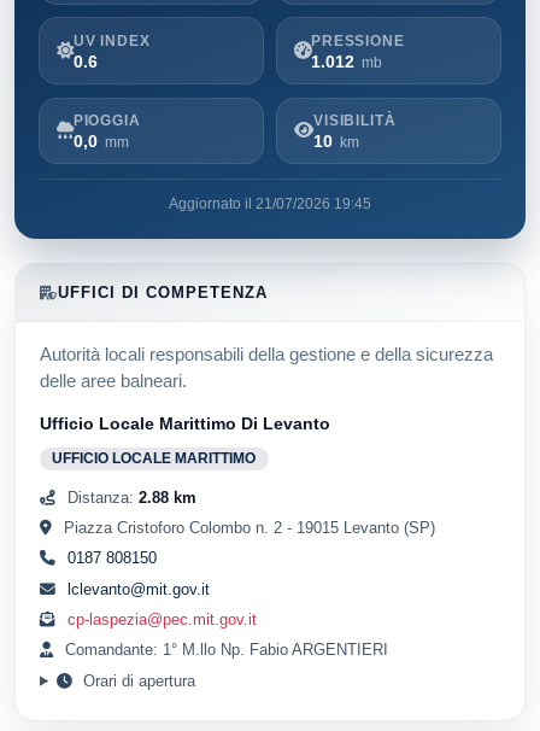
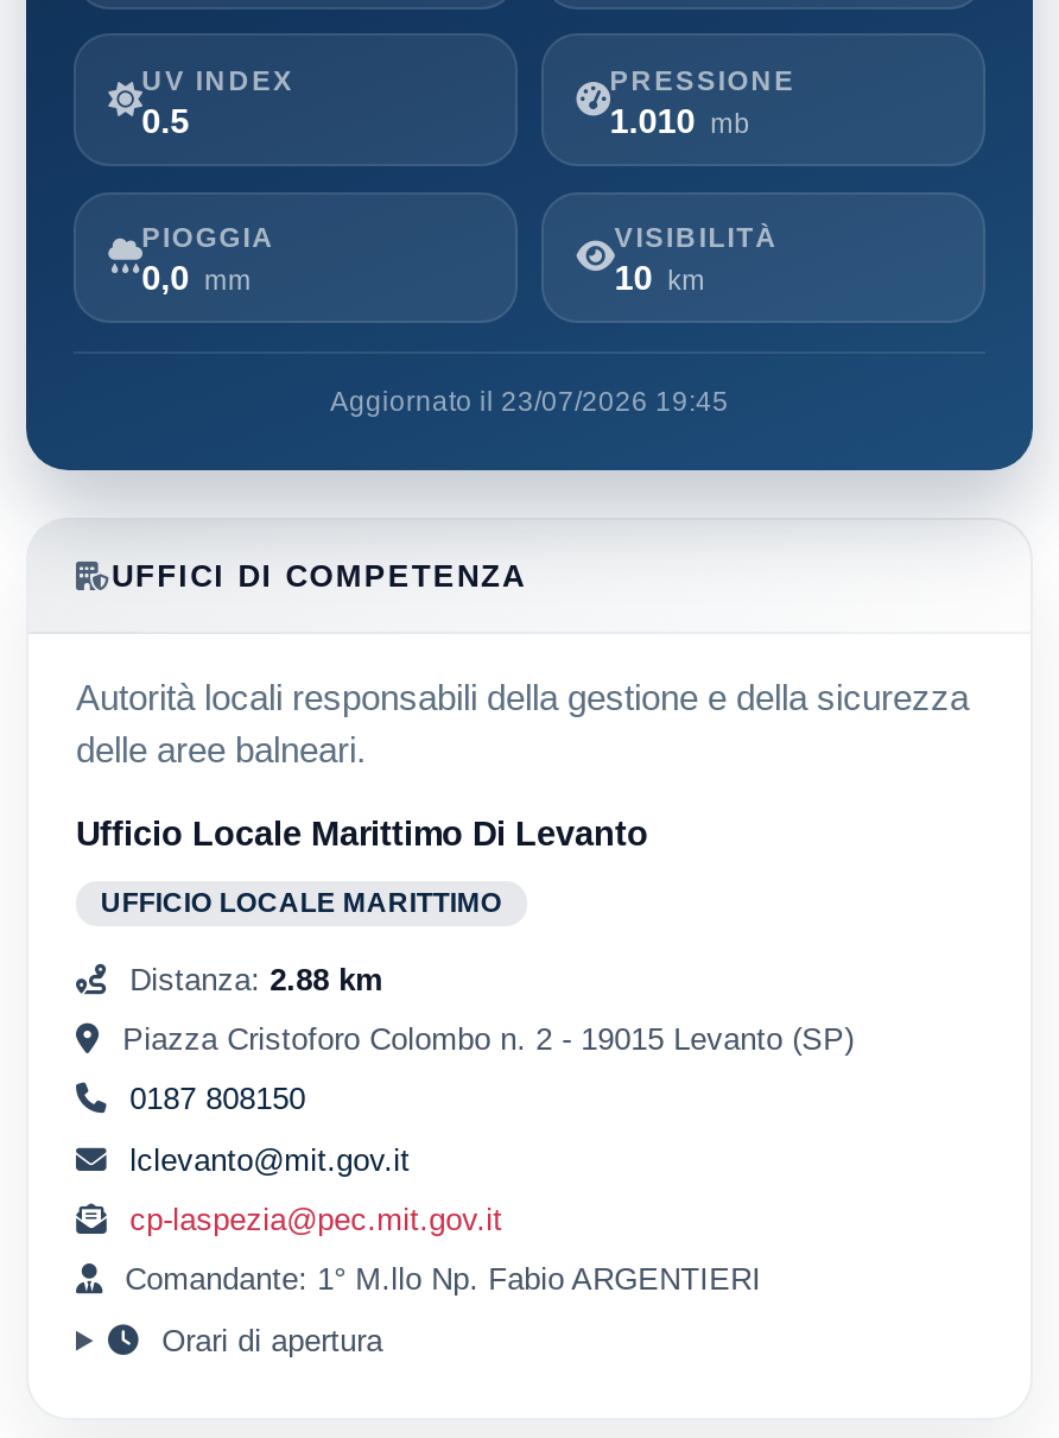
[73,52,97,71] 0.6 -> [142,102,189,140] 0.5
[311,52,382,71] 1.012 mb -> [610,102,751,140] 1.010 mb
[169,197,371,212] Aggiornato il 21/07/2026 19:45 -> [330,388,729,417] Aggiornato il 23/07/2026 19:45

